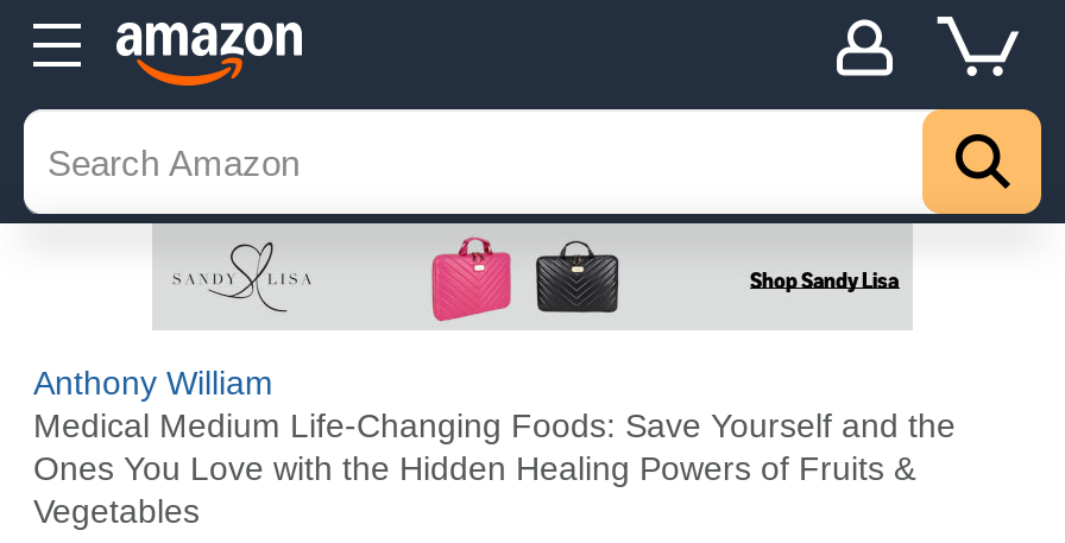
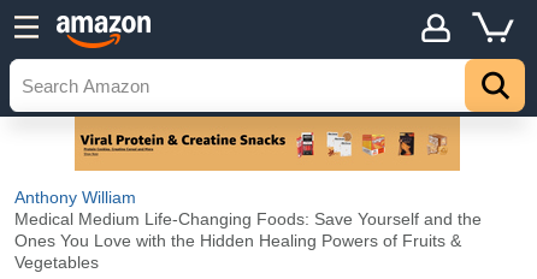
[155,221,910,328] [image] -> [75,115,460,171] [image]

